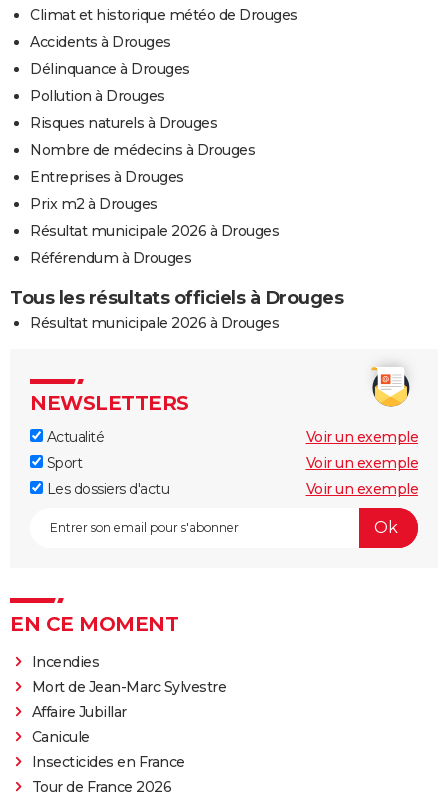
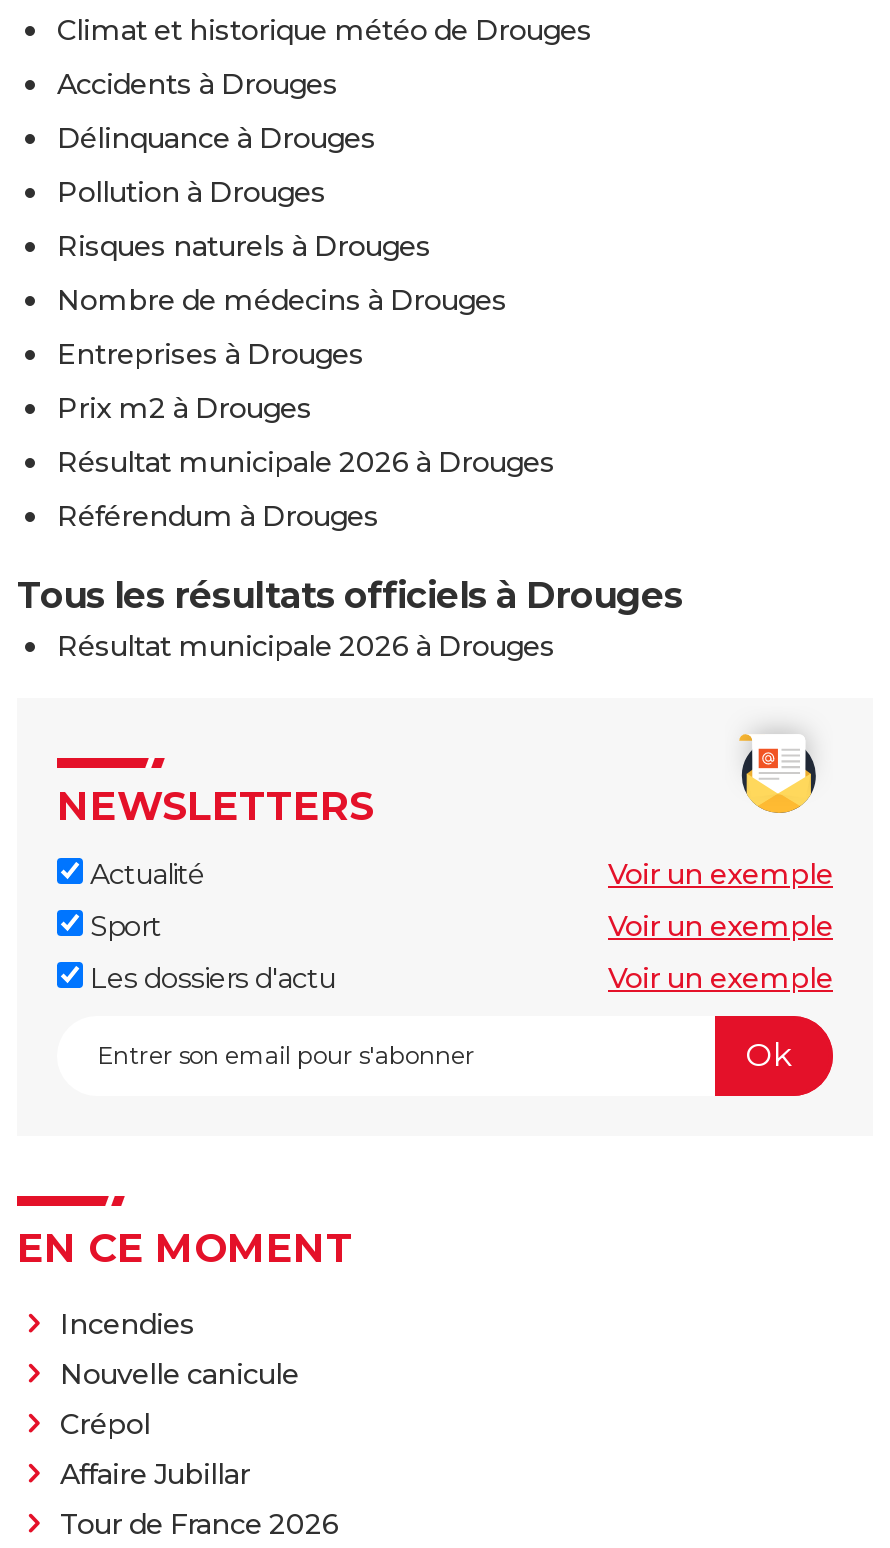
[31,677,226,695] Mort de Jean-Marc Sylvestre -> [60,1355,299,1441] Nouvelle canicule | Crépol
moved [31,702,126,720] -> [60,1455,250,1491]: Affaire Jubillar
[31,727,184,770] Canicule | Insecticides en France -> none

